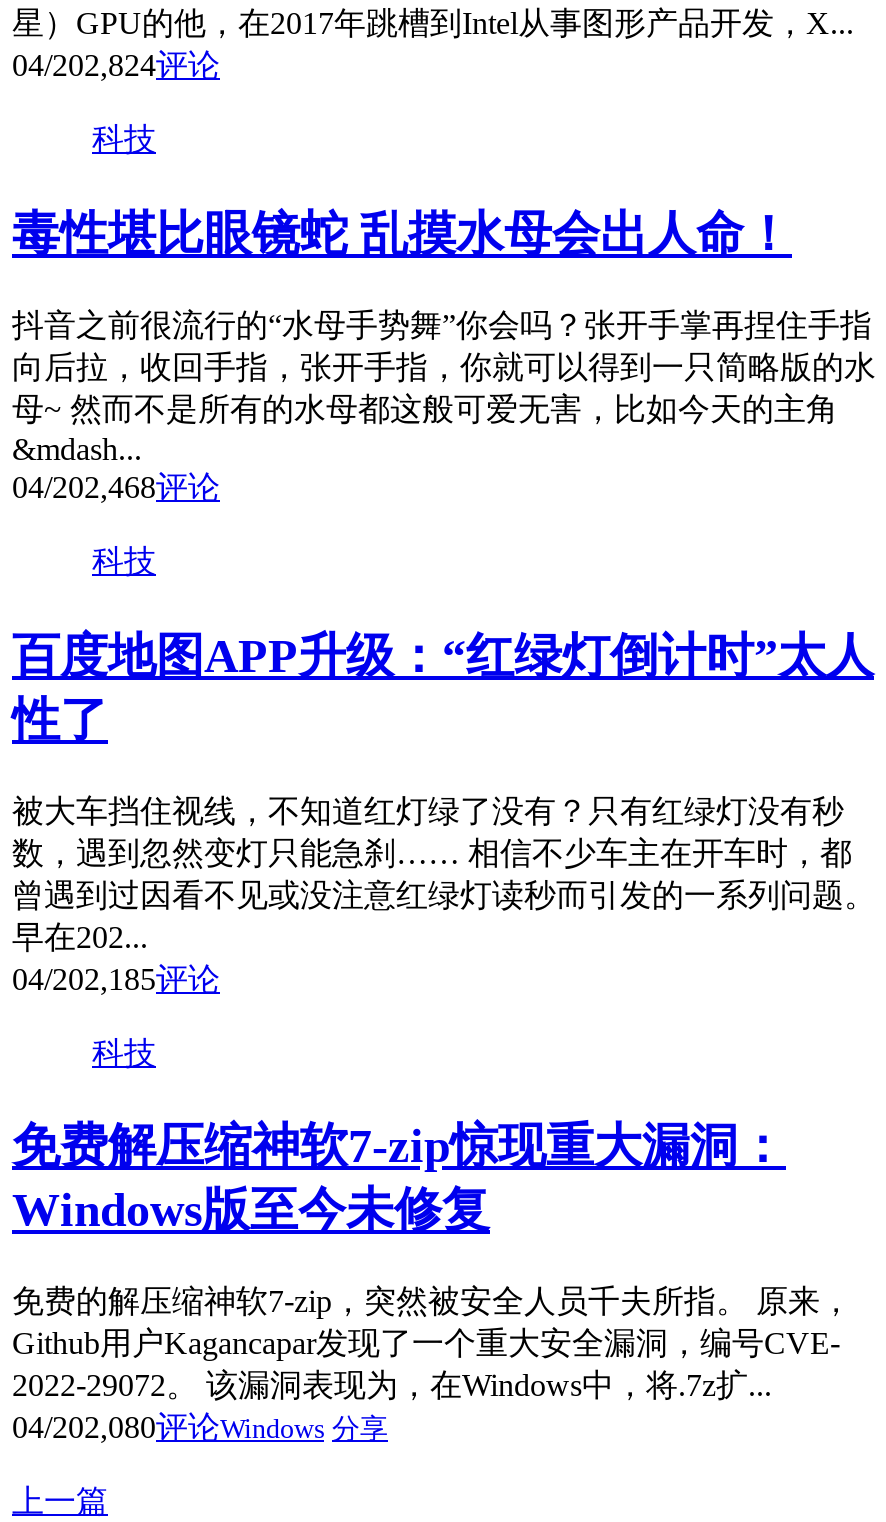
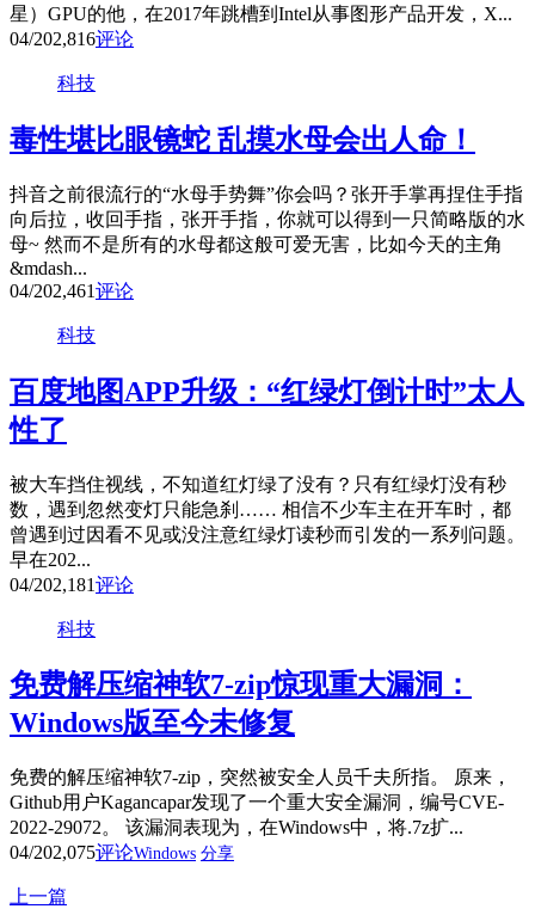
[12,48,220,82] 04/202,824评论 -> [10,29,134,49] 04/202,816评论
[12,469,220,503] 04/202,468评论 -> [10,280,134,301] 04/202,461评论
[12,961,220,995] 04/202,185评论 -> [10,574,134,594] 04/202,181评论
[12,1411,388,1445] 04/202,080评论Windows 分享 -> [10,842,234,863] 04/202,075评论Windows 分享

